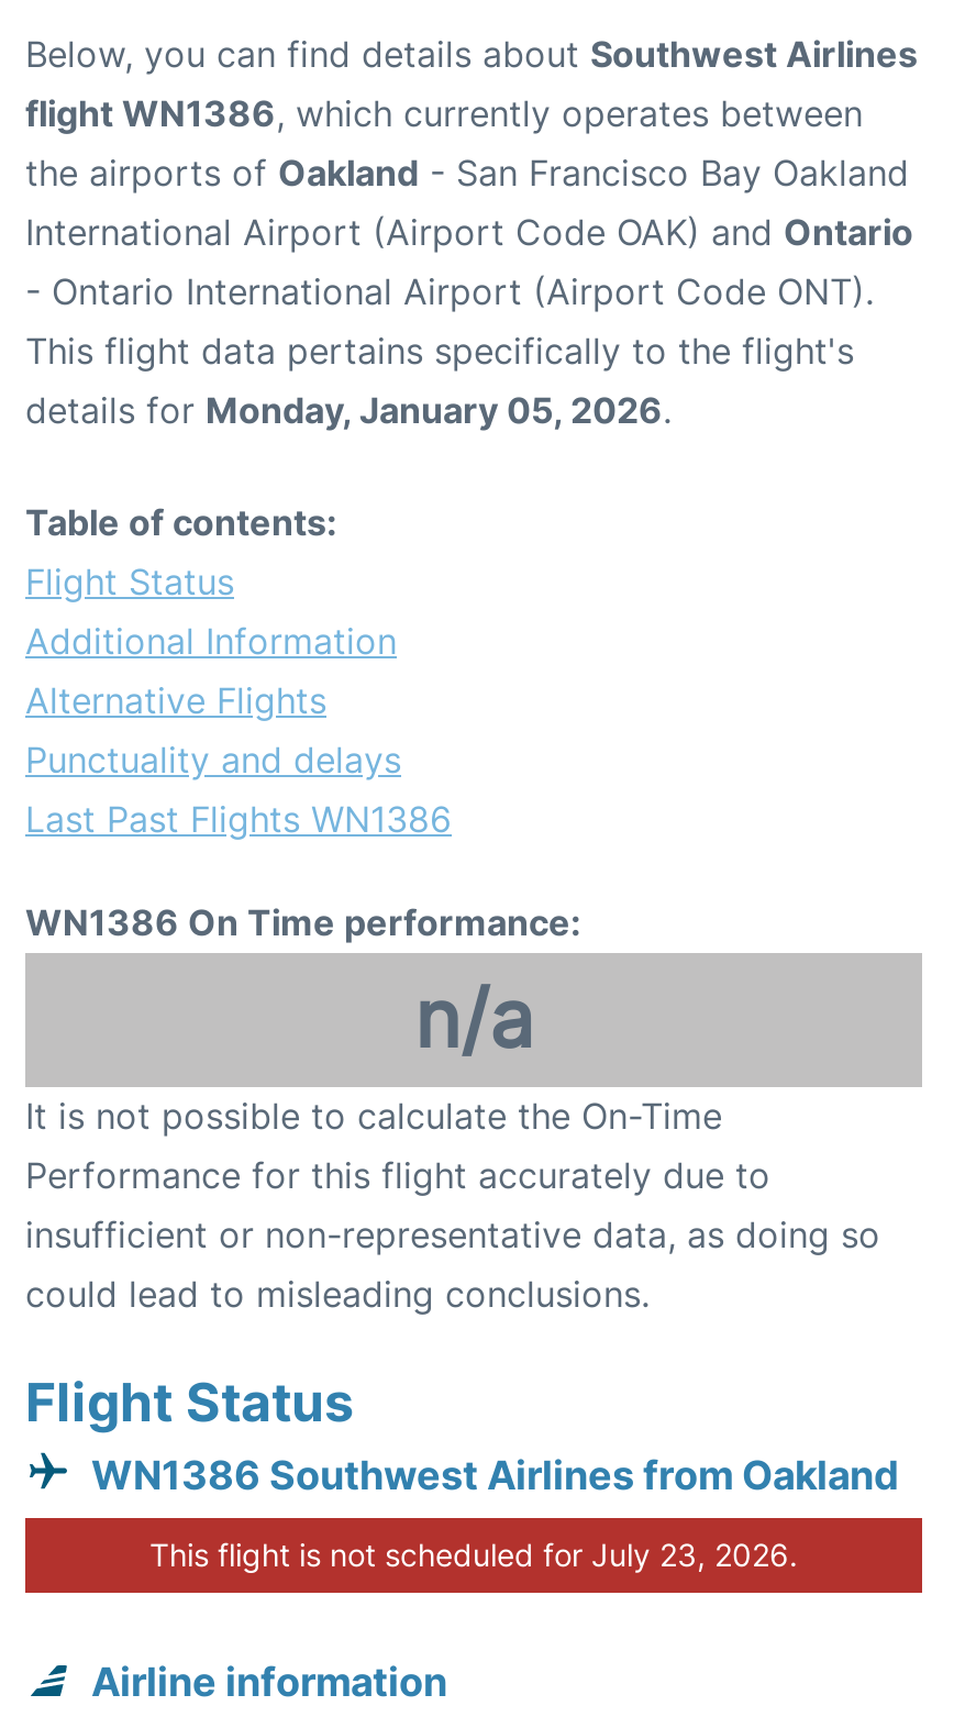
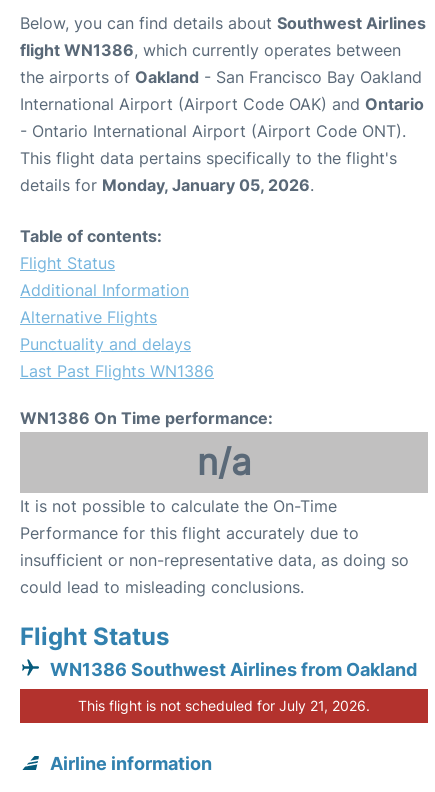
[149,1535,798,1572] This flight is not scheduled for July 23, 2026. -> [78,697,370,714] This flight is not scheduled for July 21, 2026.

